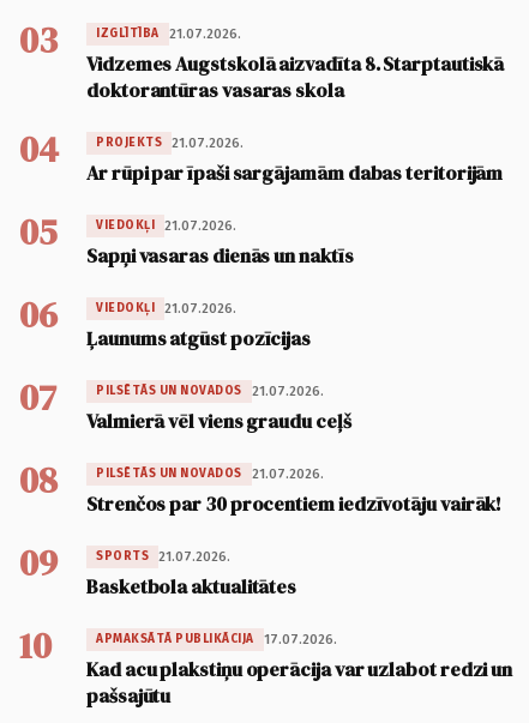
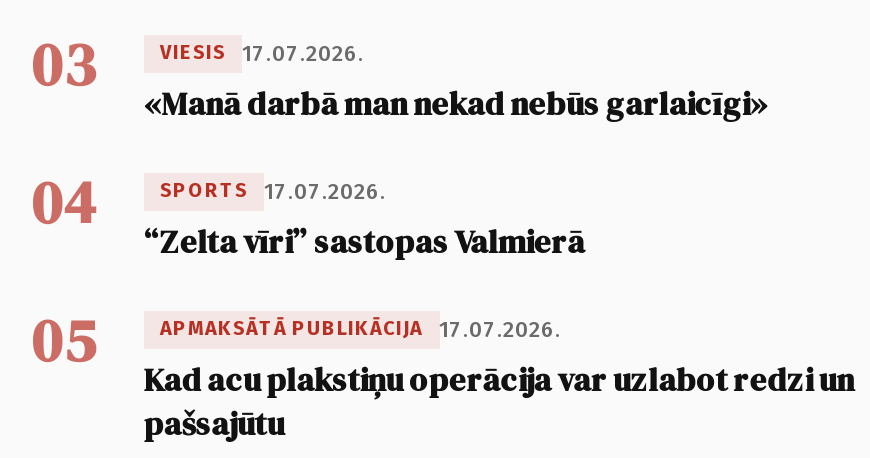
[86,26,504,103] IZGLĪTĪBA | 21.07.2026. | Vidzemes Augstskolā aizvadīta 8. Starptautiskā | doktorantūras vasaras skola -> [144,40,768,125] VIESIS | 17.07.2026. | «Manā darbā man nekad nebūs garlaicīgi»
[86,135,503,186] PROJEKTS | 21.07.2026. | Ar rūpi par īpaši sargājamām dabas teritorijām -> [144,178,585,263] SPORTS | 17.07.2026. | “Zelta vīri” sastopas Valmierā
[19,218,502,670] VIEDOKĻI | 21.07.2026. | Sapņi vasaras dienās un naktīs | 06 | VIEDOKĻI | 21.07.2026. | Ļaunums atgūst pozīcijas | 07 | PILSĒTĀS UN NOVADOS | 21.07.2026. | Valmierā vēl viens graudu ceļš | 08 | PILSĒTĀS UN NOVADOS | 21.07.2026. | Strenčos par 30 procentiem iedzīvotāju vairāk! | 09 | SPORTS | 21.07.2026. | Basketbola aktualitātes | 10 -> none

